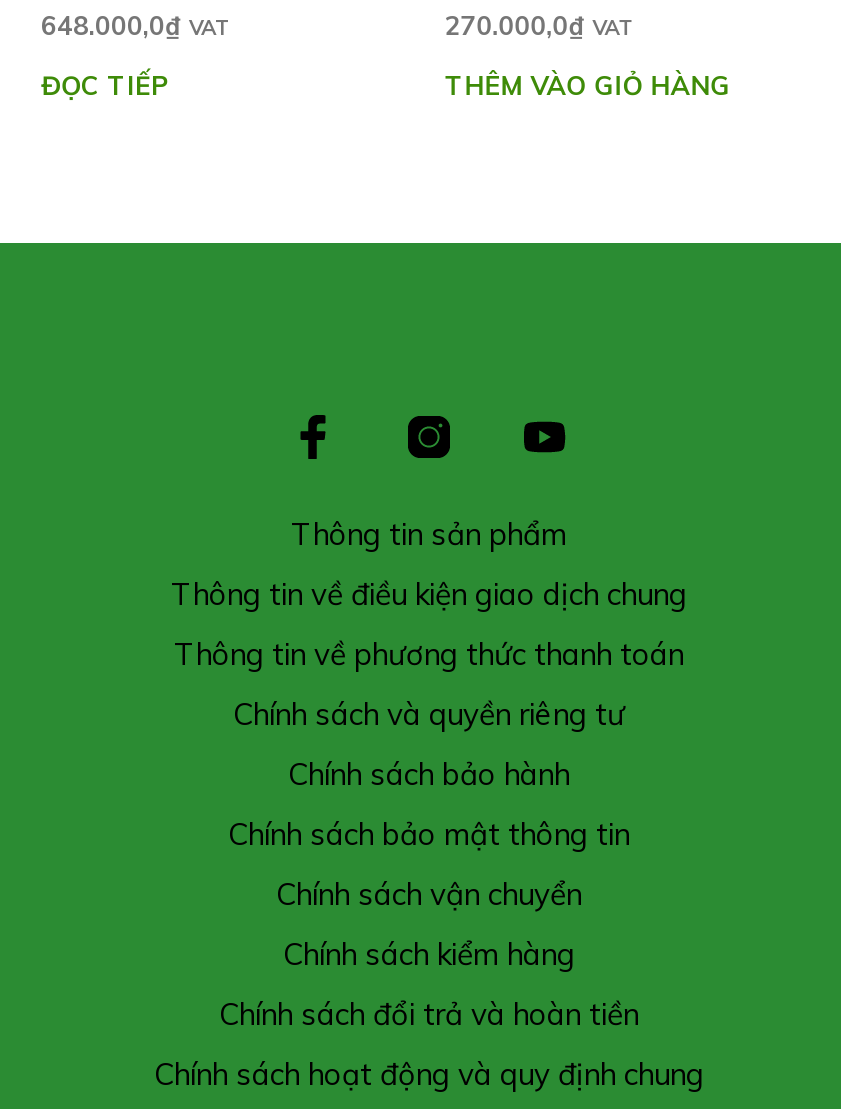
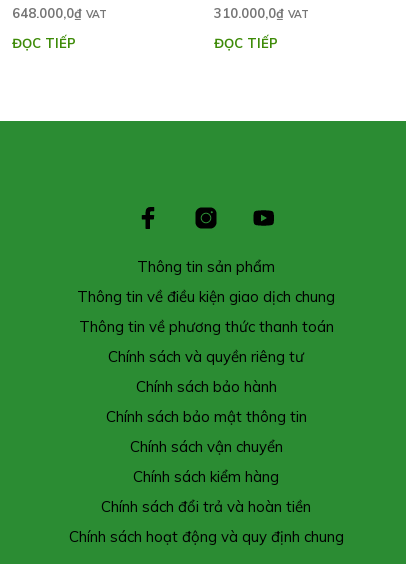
[445,8,635,40] 270.000,0₫ VAT -> [214,5,309,21] 310.000,0₫ VAT
[445,68,731,100] THÊM VÀO GIỎ HÀNG -> [214,35,278,51] ĐỌC TIẾP

